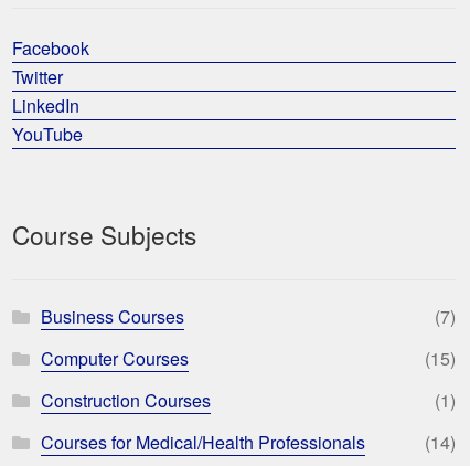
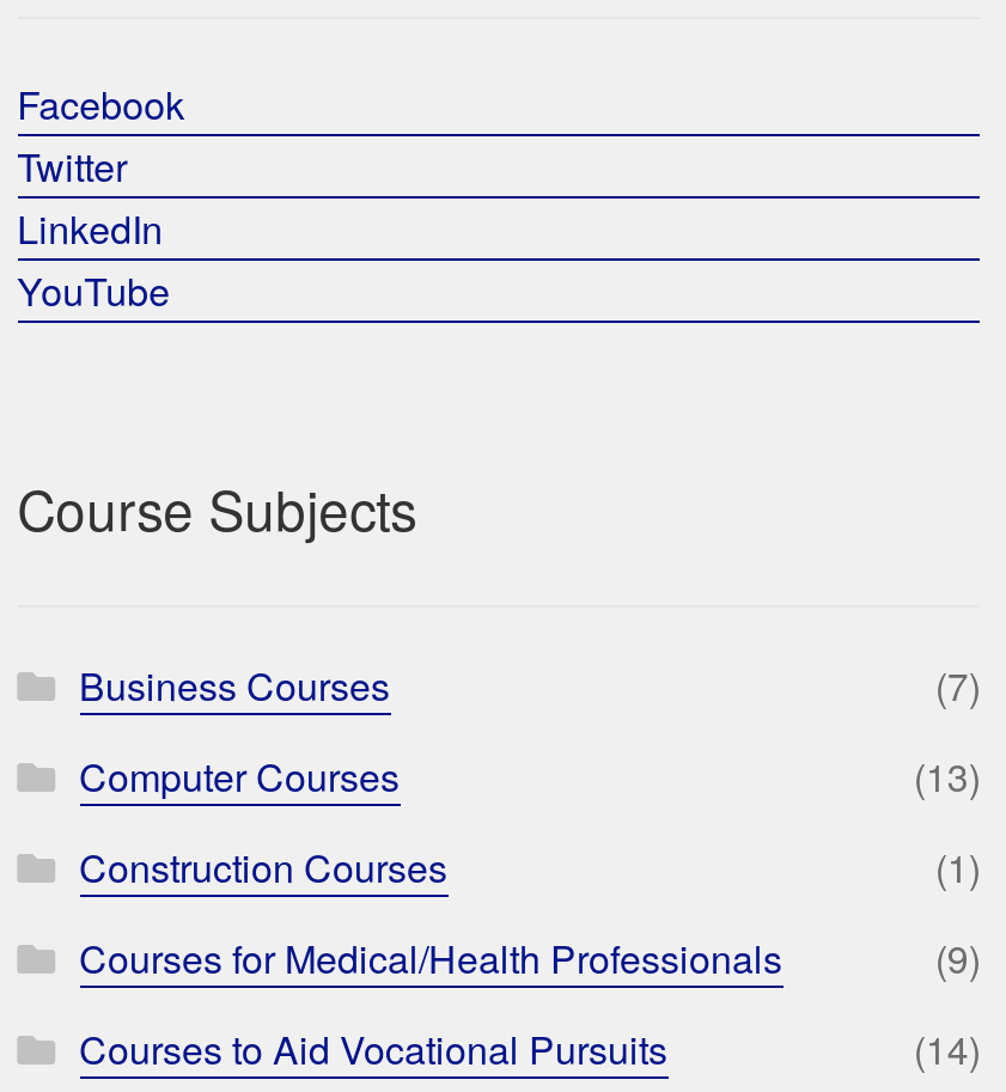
[425,346,456,371] (15) -> [914,750,981,805] (13)
none -> [79,931,981,1077] (9) | Courses to Aid Vocational Pursuits

